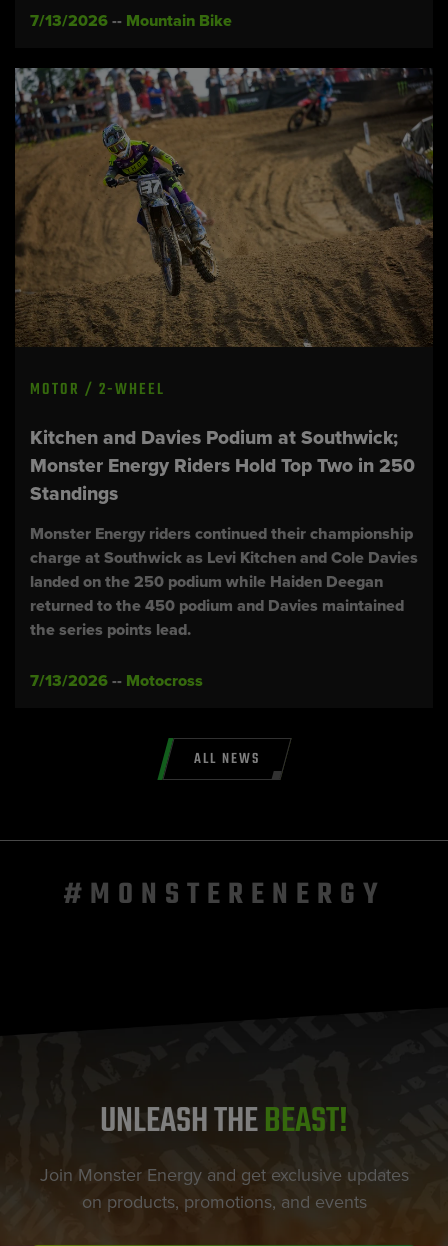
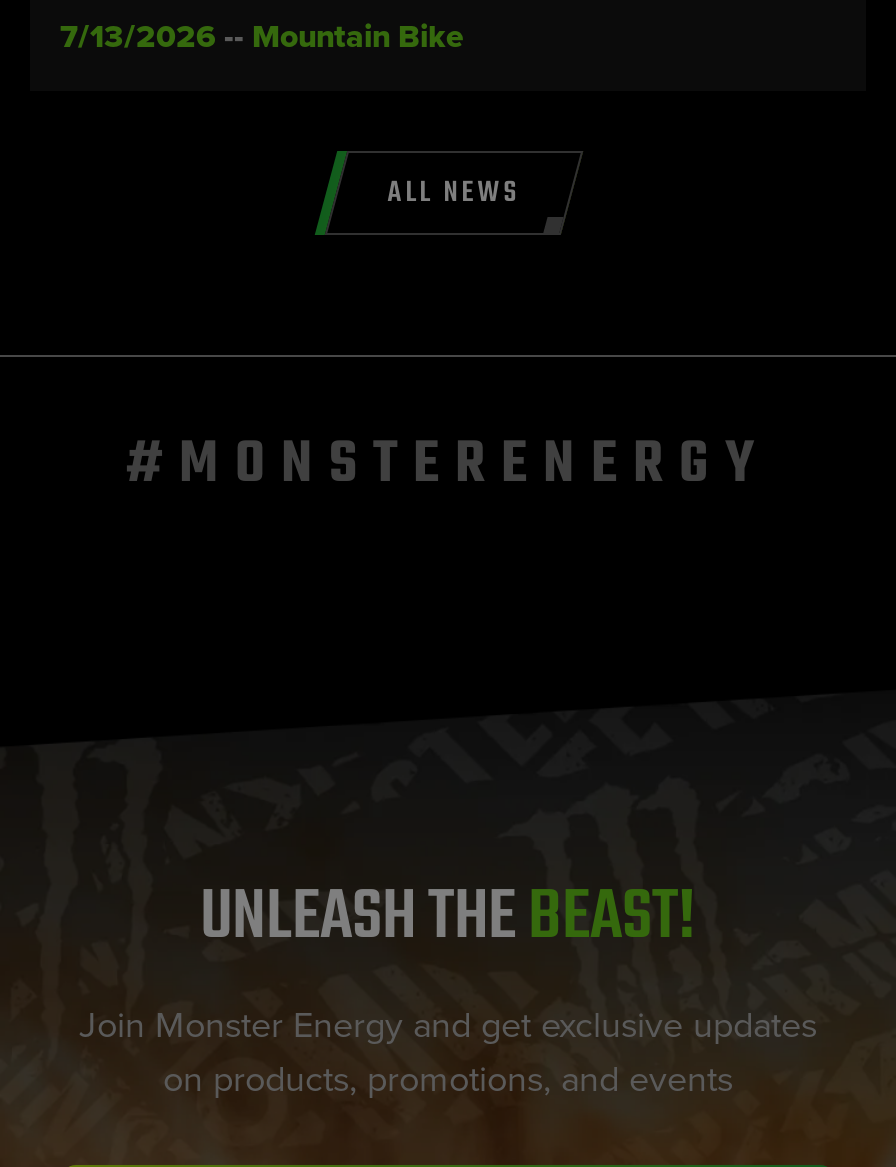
[14,67,434,692] [image] | MOTOR / 2-WHEEL | Kitchen and Davies Podium at Southwick; | Monster Energy Riders Hold Top Two in 250 | Standings | Monster Energy riders continued their championship | charge at Southwick as Levi Kitchen and Cole Davies | landed on the 250 podium while Haiden Deegan | returned to the 450 podium and Davies maintained | the series points lead. | 7/13/2026 -- Motocross -> none

